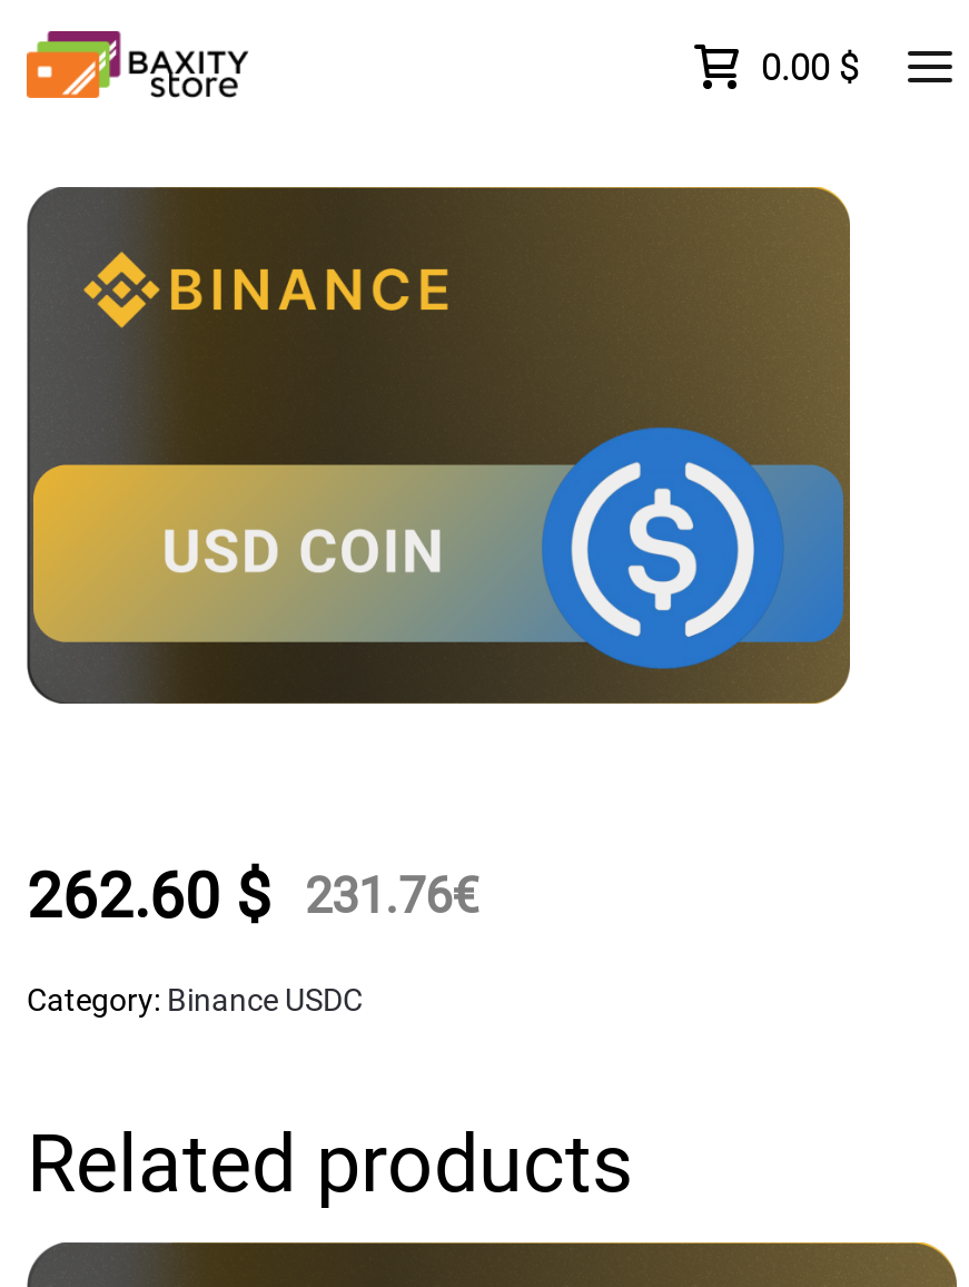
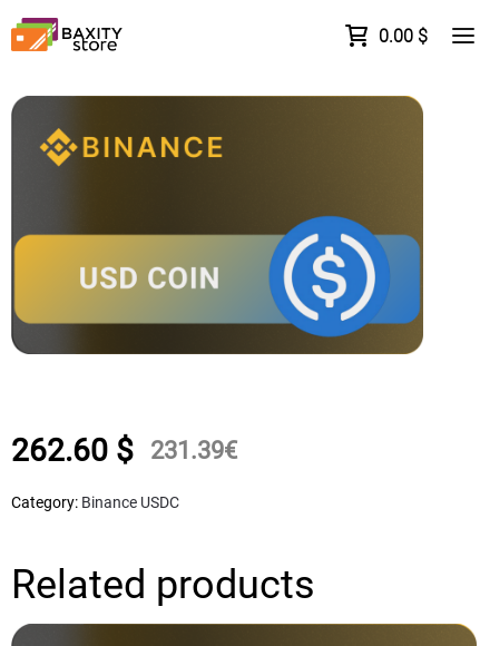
[27,859,478,932] 262.60 $ 231.76€ -> [11,432,237,469] 262.60 $ 231.39€

